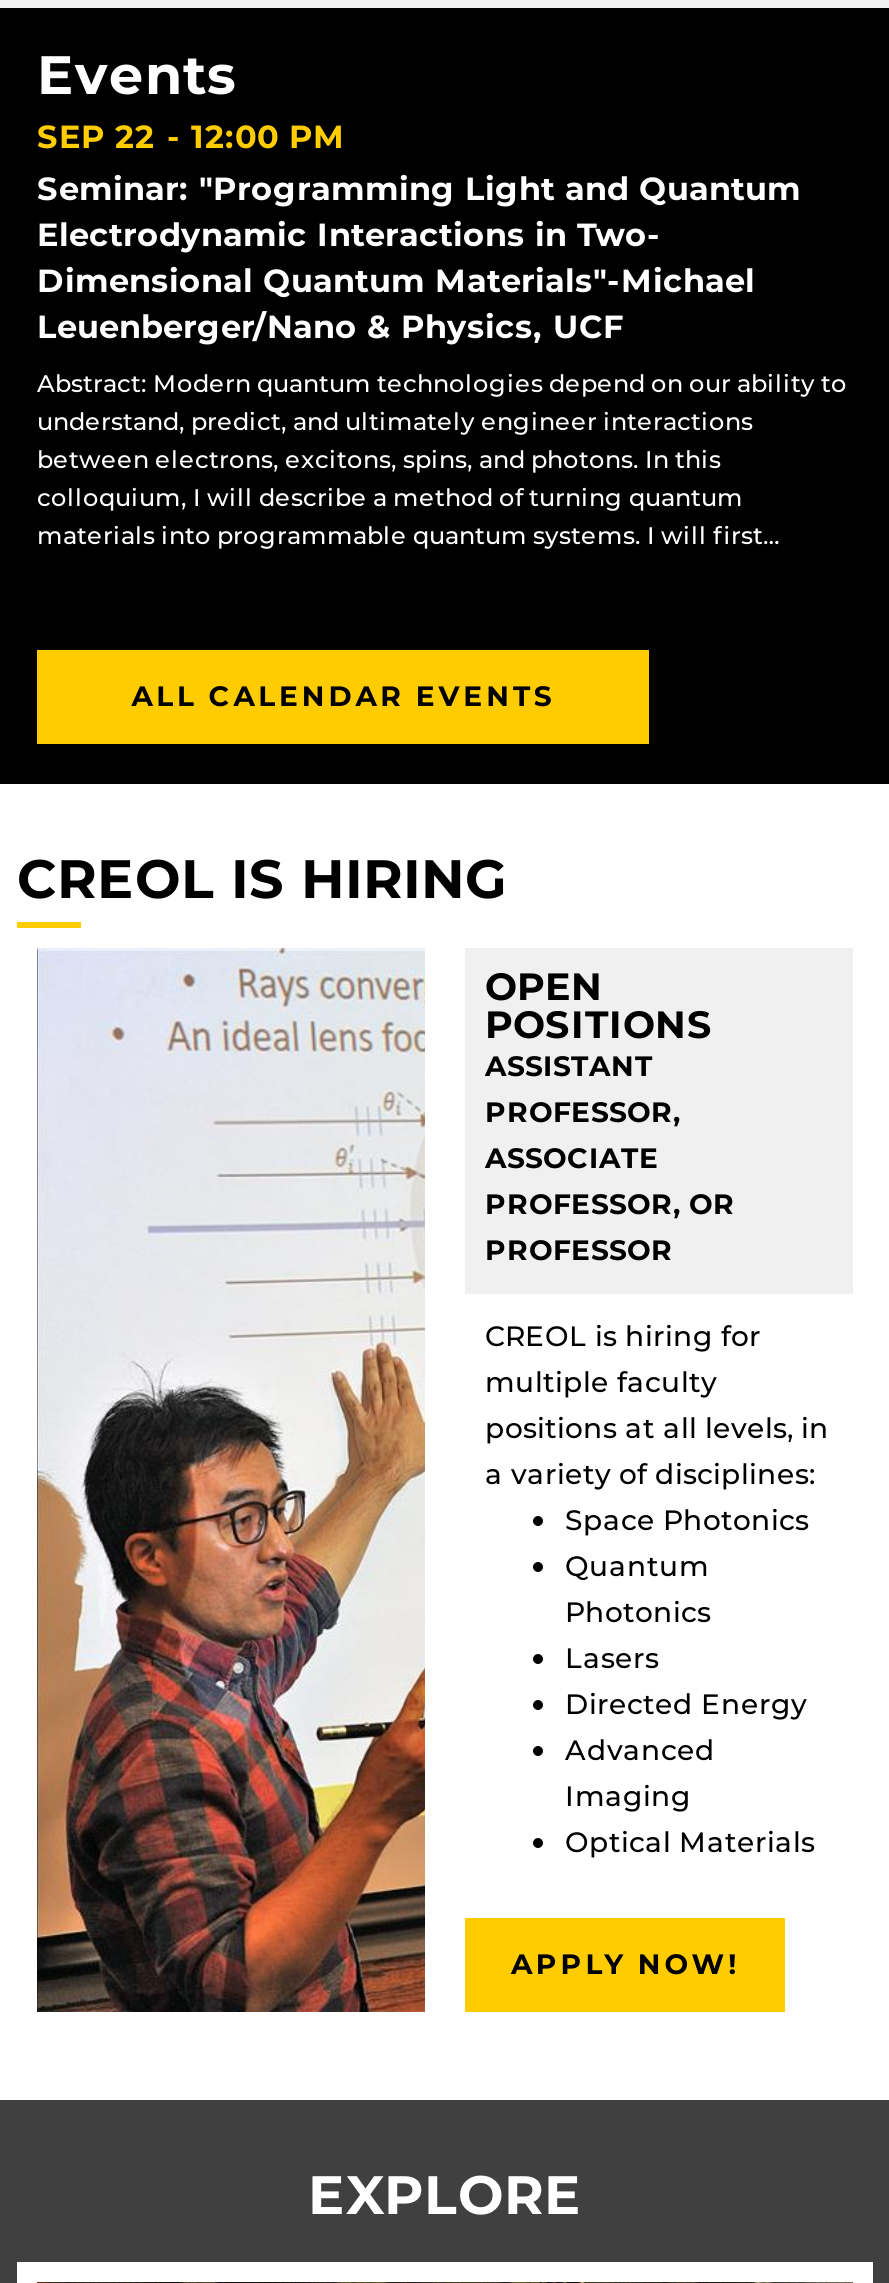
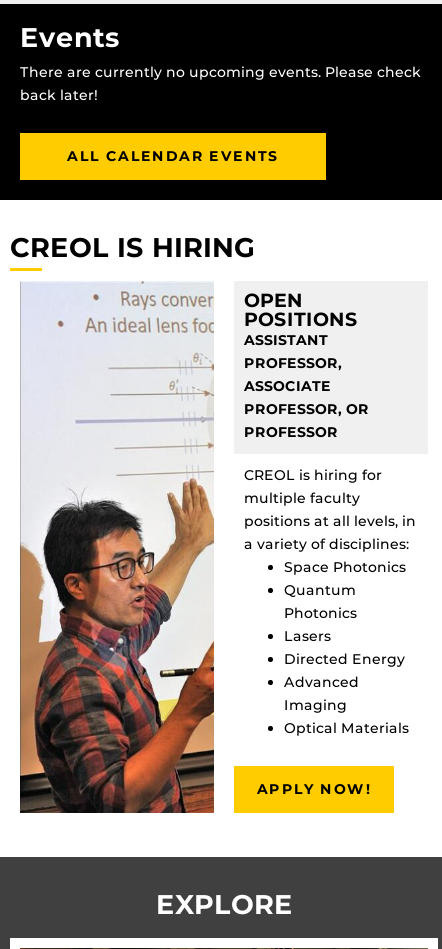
[37,118,847,550] SEP 22 | 12:00 PM | Seminar: "Programming Light and Quantum | Electrodynamic Interactions in Two- | Dimensional Quantum Materials"-Michael | Leuenberger/Nano & Physics, UCF | Abstract: Modern quantum technologies depend on our ability to | understand, predict, and ultimately engineer interactions | between electrons, excitons, spins, and photons. In this | colloquium, I will describe a method of turning quantum | materials into programmable quantum systems. I will first… -> [20,63,421,104] There are currently no upcoming events. Please check | back later!

